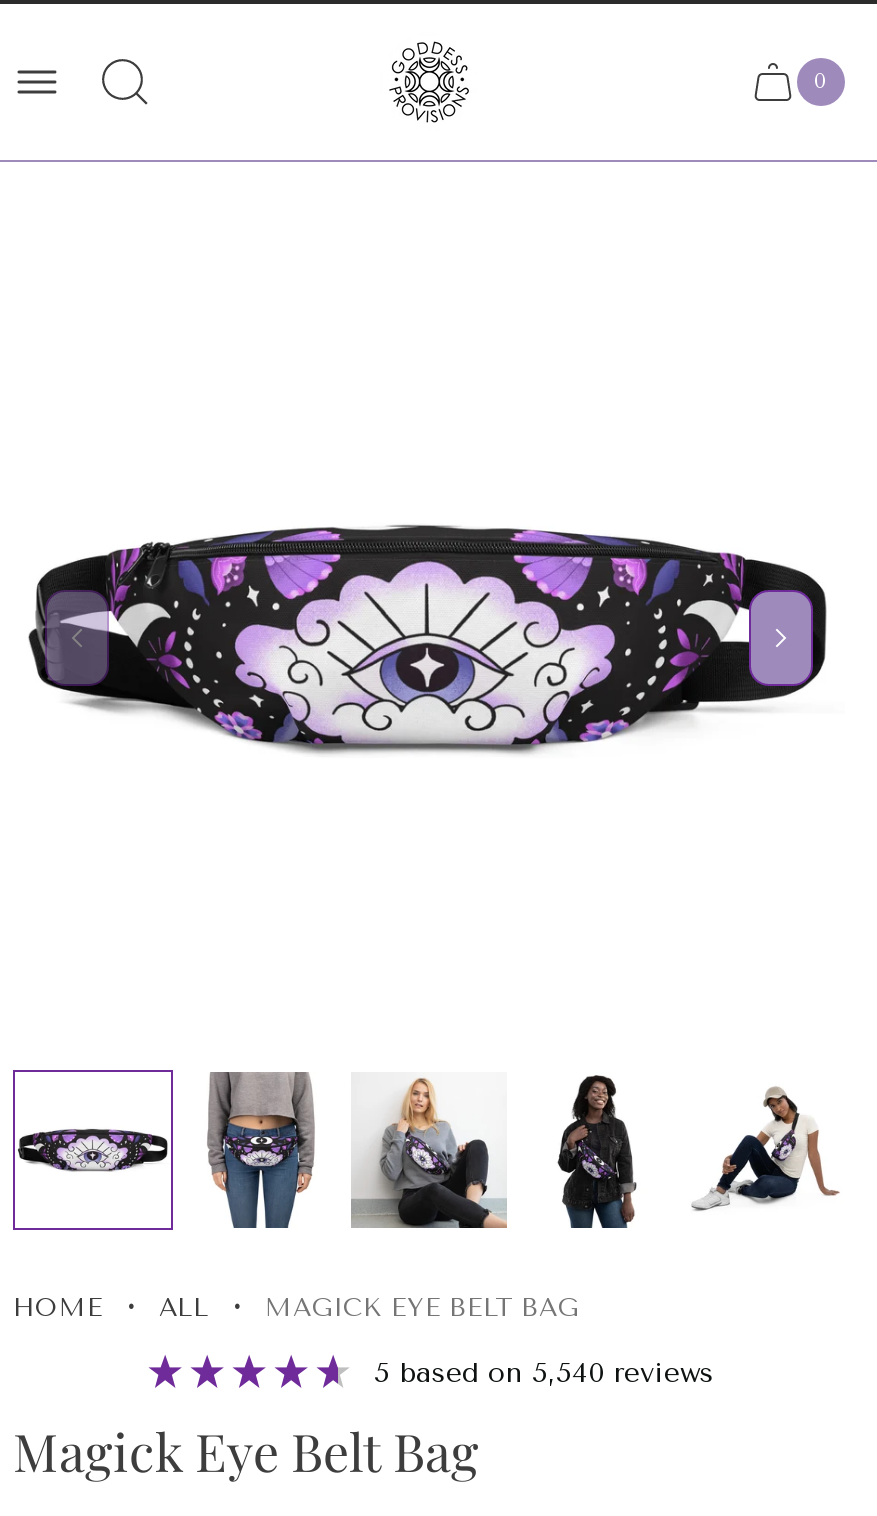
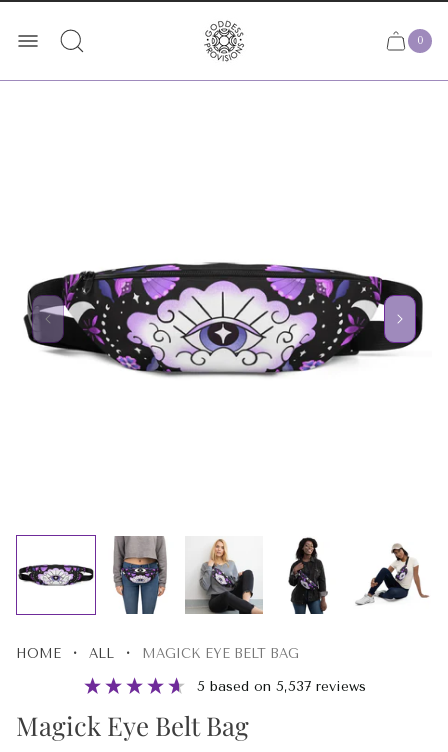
[374,1356,714,1390] 5 based on 5,540 reviews -> [197,678,366,695] 5 based on 5,537 reviews

